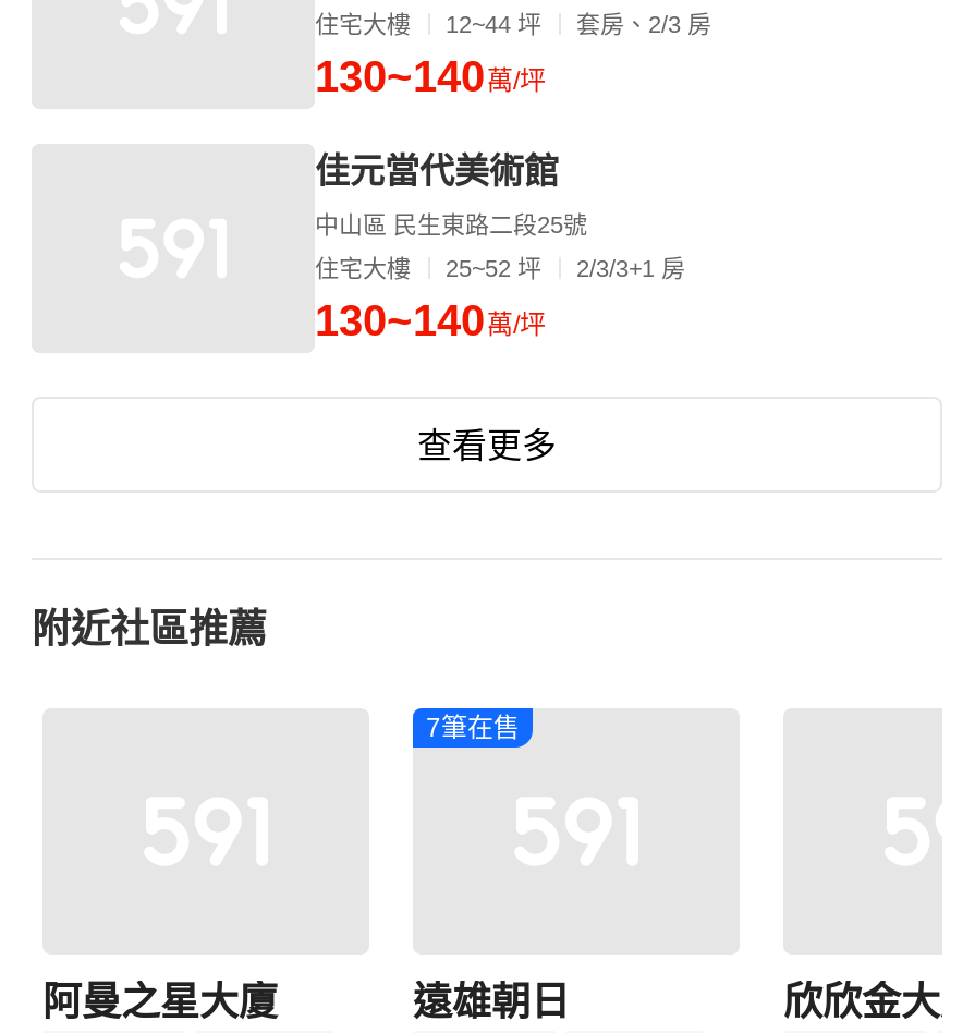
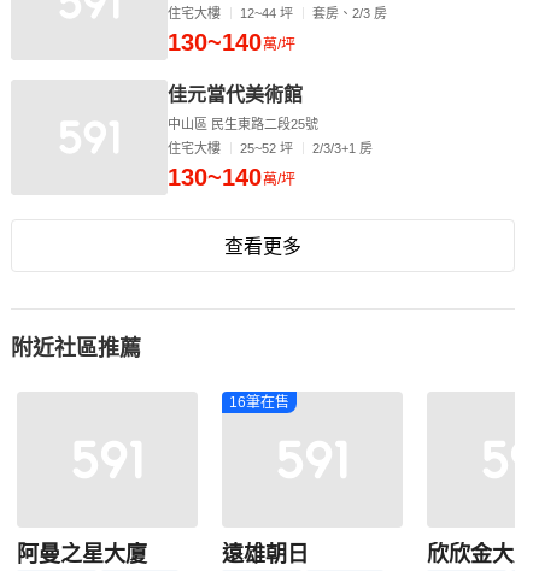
[426,713,520,743] 7筆在售 -> [229,394,289,411] 16筆在售

